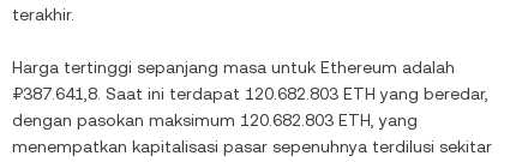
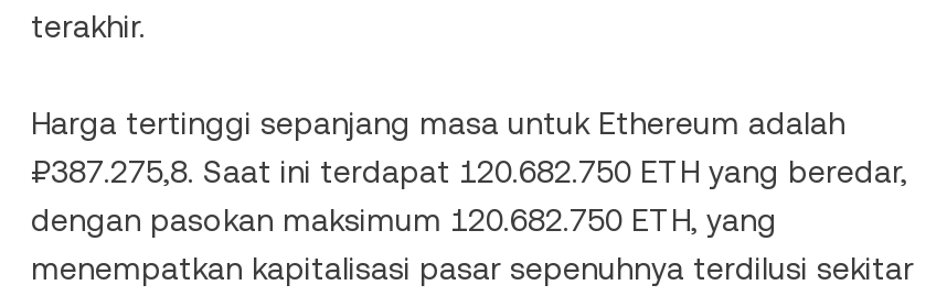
[12,84,488,103] ₽387.641,8. Saat ini terdapat 120.682.803 ETH yang beredar, -> [31,154,907,189] ₽387.275,8. Saat ini terdapat 120.682.750 ETH yang beredar,
[12,110,418,130] dengan pasokan maksimum 120.682.803 ETH, yang -> [31,202,777,238] dengan pasokan maksimum 120.682.750 ETH, yang

